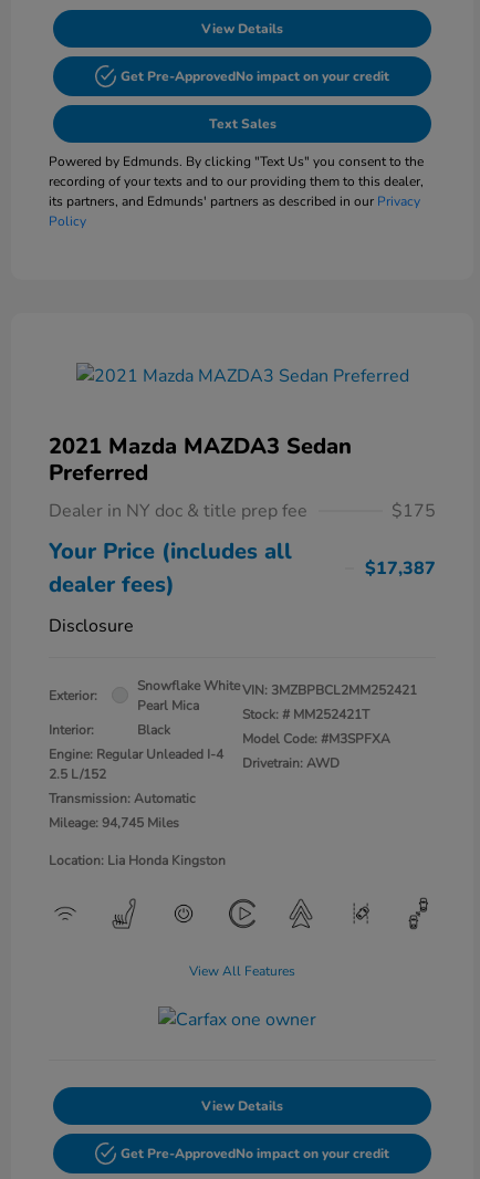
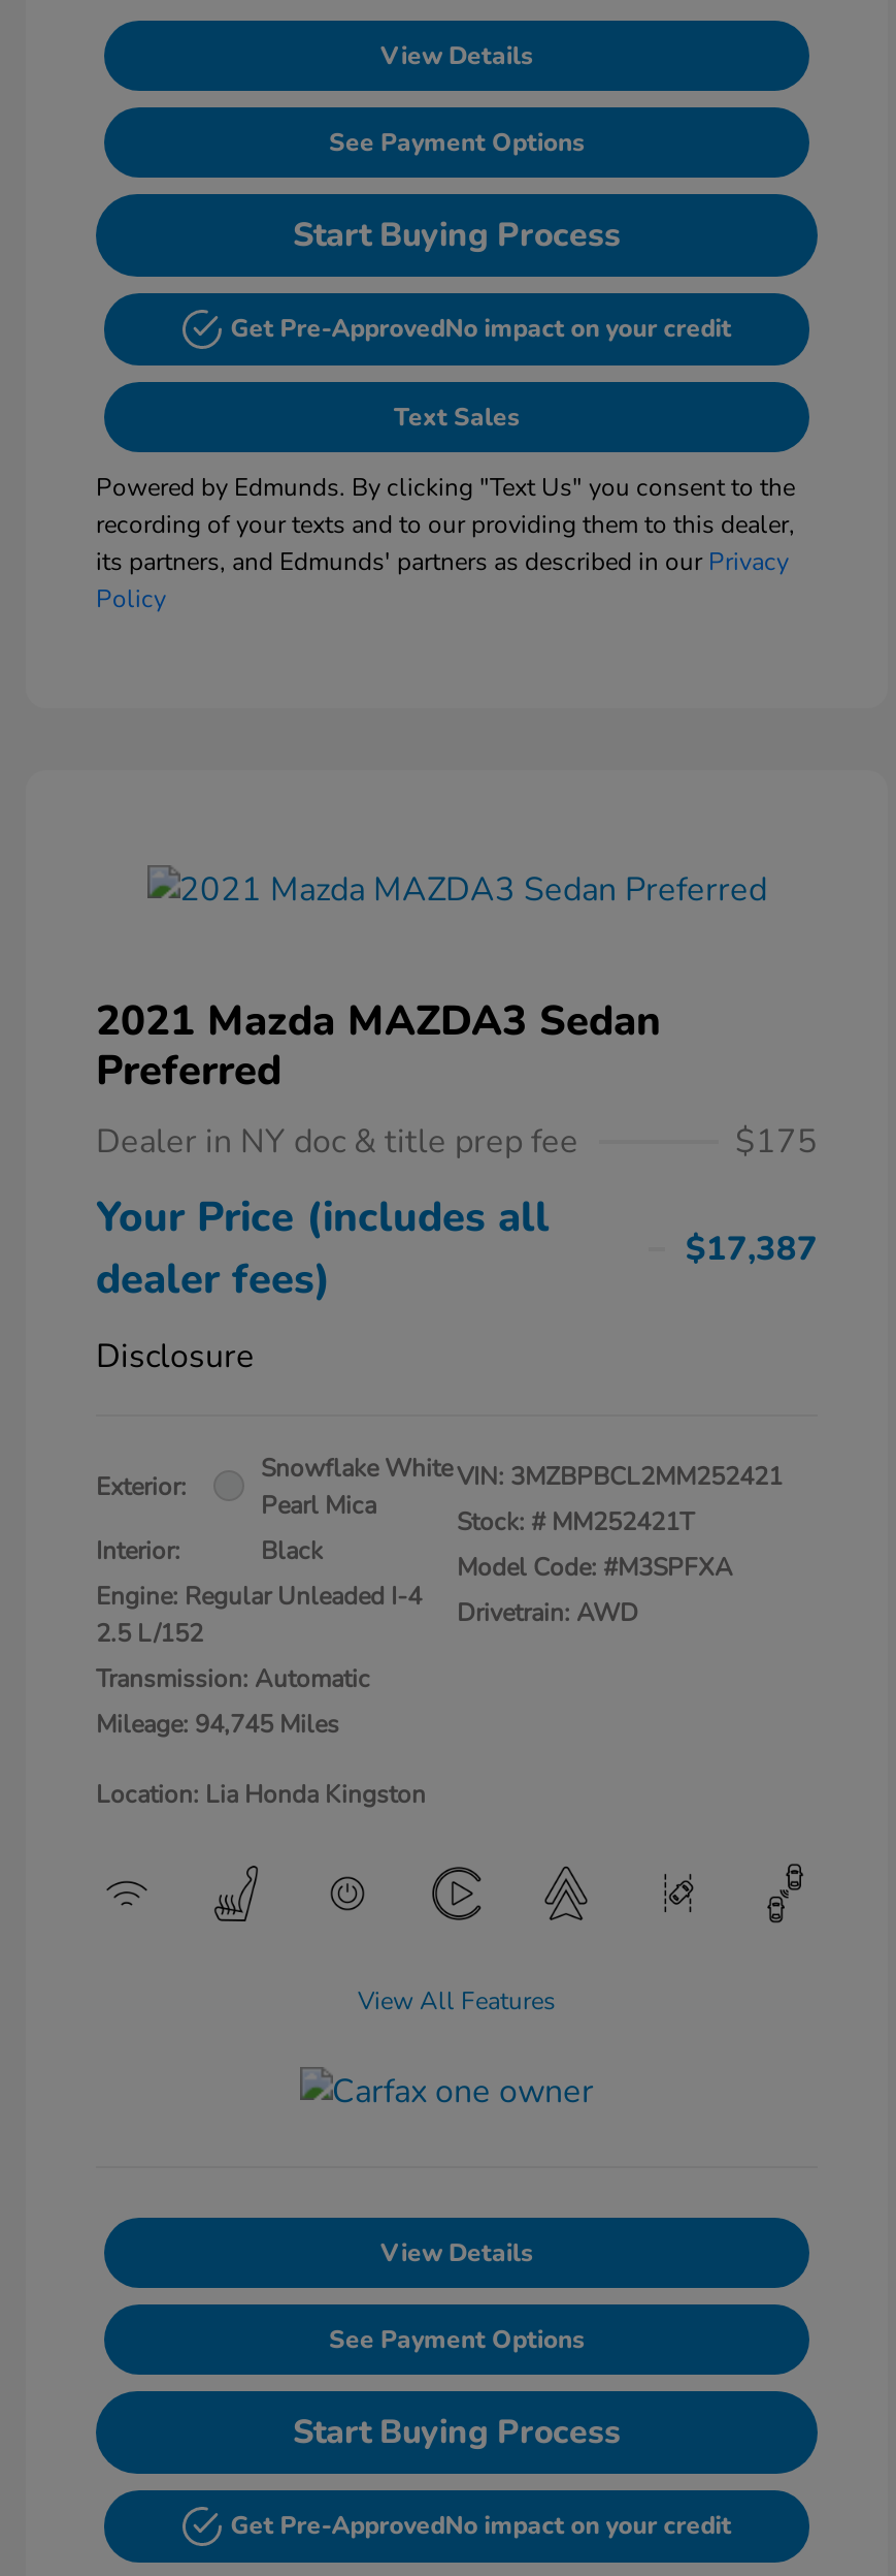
none -> [293,125,621,257] See Payment Options | Start Buying Process
none -> [293,2322,621,2454] See Payment Options | Start Buying Process

